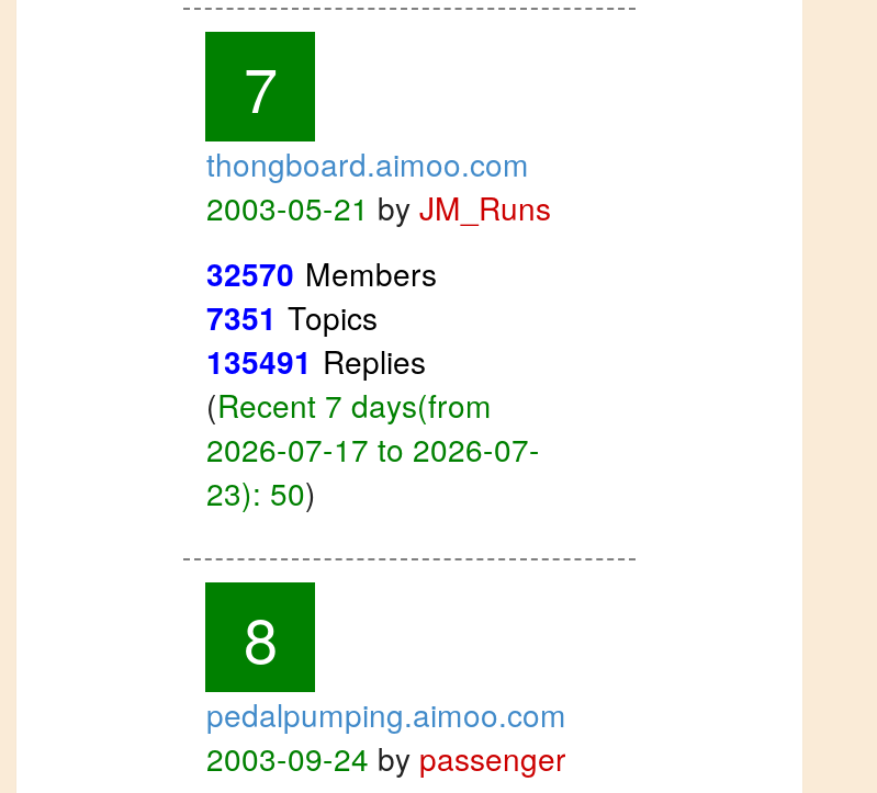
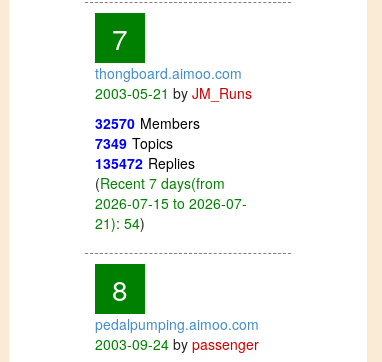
[206,296,377,340] 7351 Topics -> [95,133,173,153] 7349 Topics
[206,340,426,383] 135491 Replies -> [95,153,195,173] 135472 Replies
[206,427,540,471] 2026-07-17 to 2026-07- -> [95,193,247,213] 2026-07-15 to 2026-07-
[206,471,316,515] 23): 50) -> [95,213,145,233] 21): 54)

